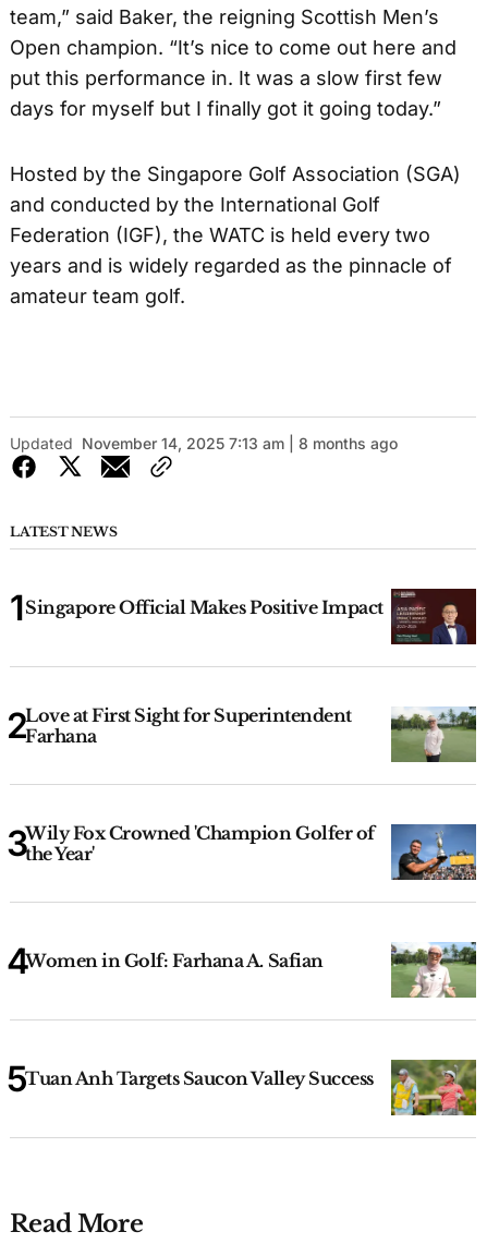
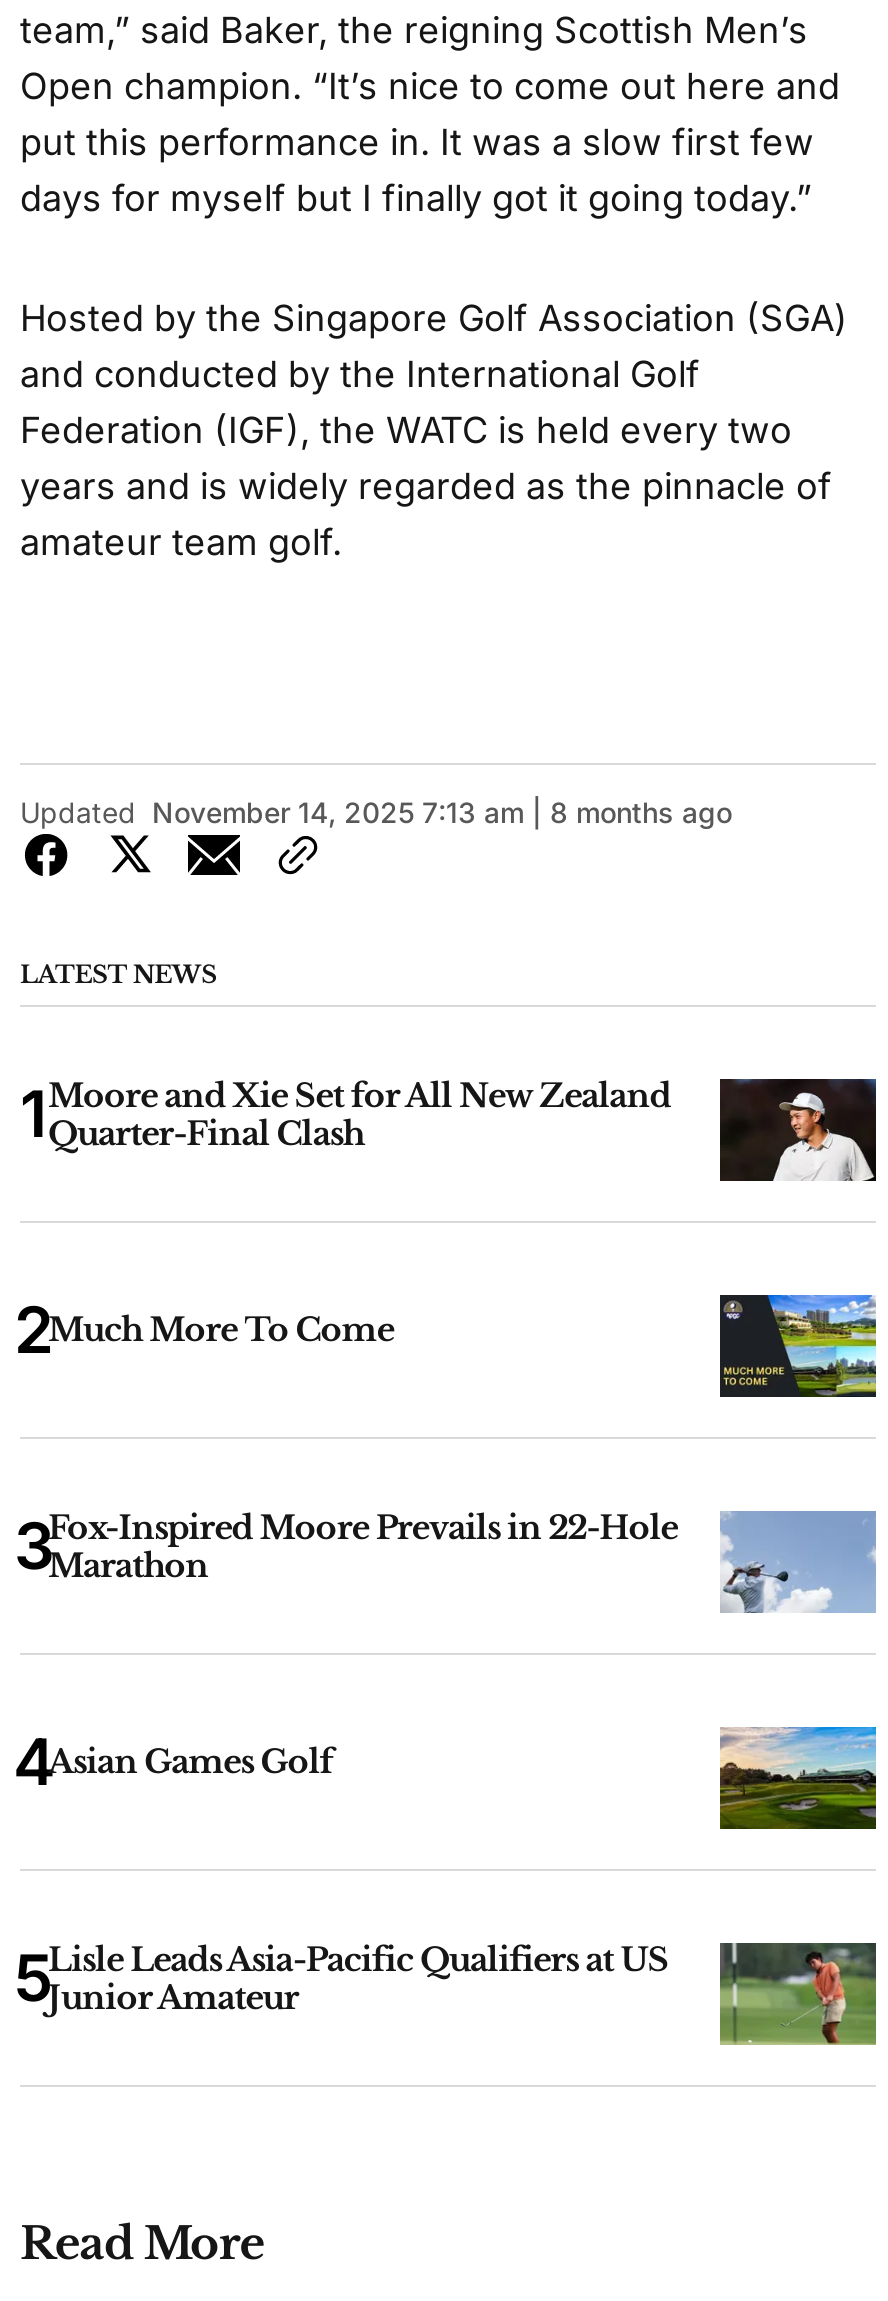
[25,588,476,645] [image] | Singapore Official Makes Positive Impact -> [48,1074,876,1183] [image] | Moore and Xie Set for All New Zealand | Quarter-Final Clash
[25,704,352,747] Love at First Sight for Superintendent | Farhana -> [48,1309,394,1349] Much More To Come
[390,705,477,763] [image] -> [718,1293,878,1399] [image]
[25,822,477,881] [image] | Wily Fox Crowned 'Champion Golfer of | the Year' -> [48,1506,876,1615] [image] | Fox-Inspired Moore Prevails in 22-Hole | Marathon
[390,941,477,999] [image] -> [718,1725,878,1831] [image]
[25,950,323,972] Women in Golf: Farhana A. Safian -> [48,1741,333,1781] Asian Games Golf
[25,1060,476,1116] [image] | Tuan Anh Targets Saucon Valley Success -> [48,1938,876,2047] [image] | Lisle Leads Asia-Pacific Qualifiers at US | Junior Amateur

